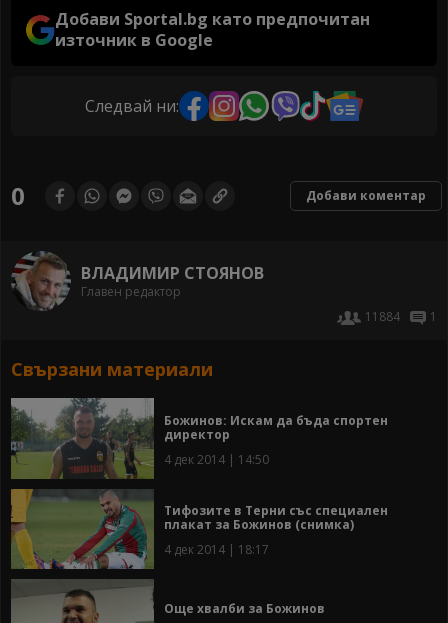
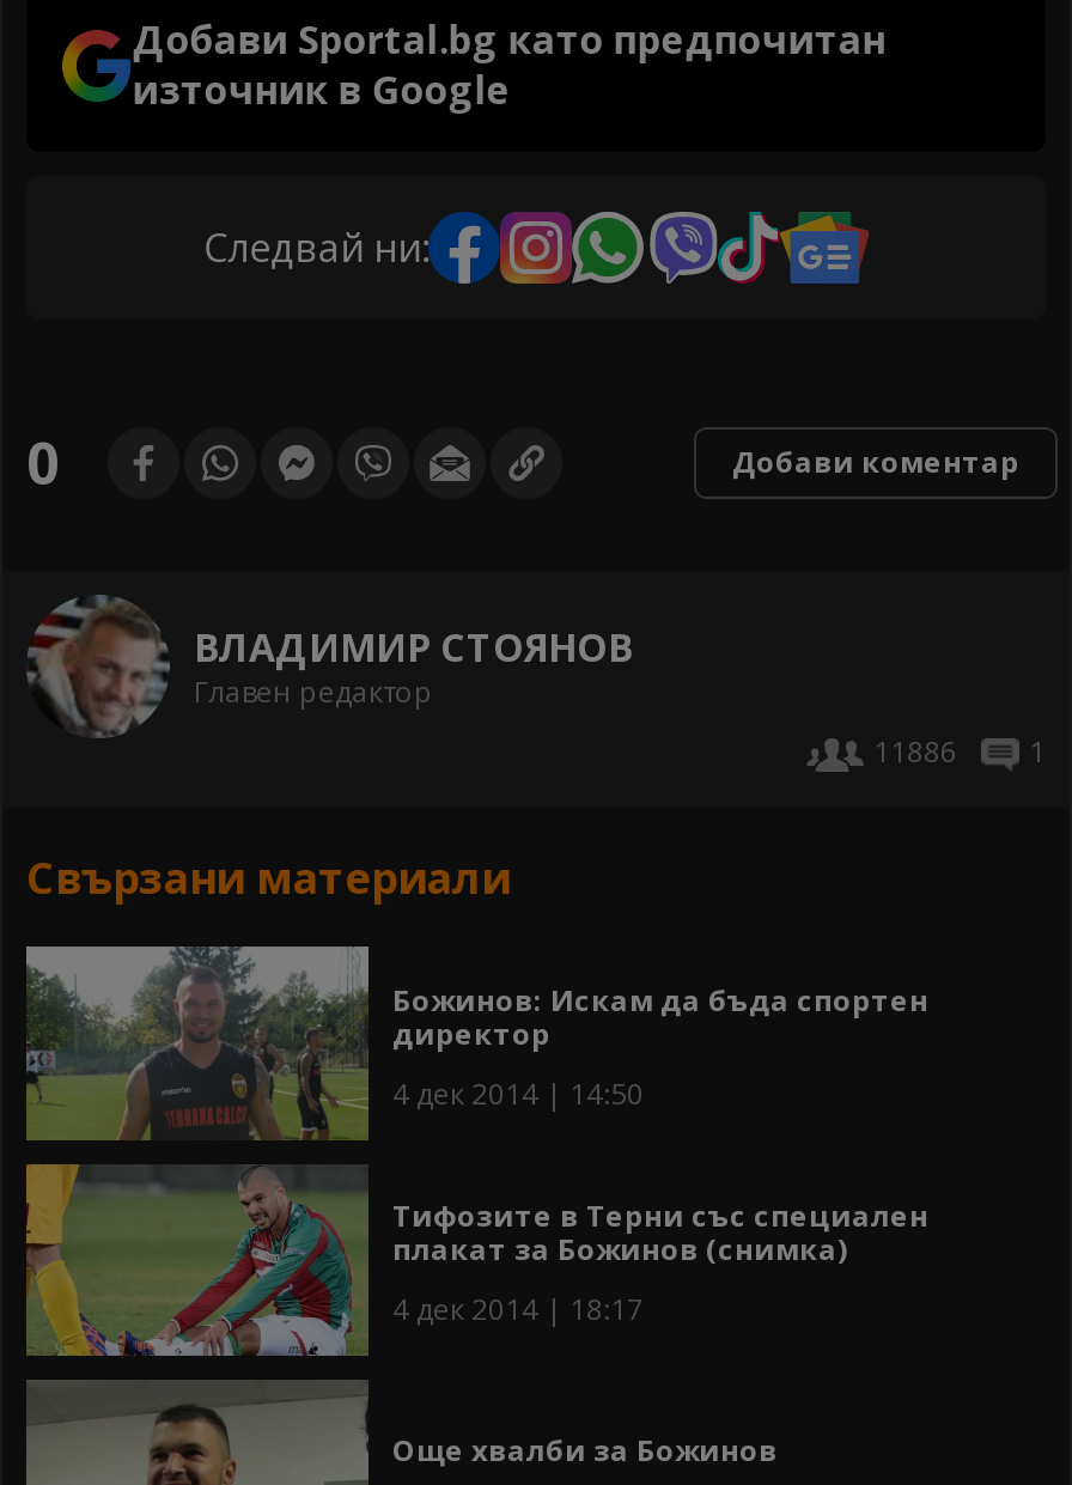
[365,308,437,325] 11884 1 -> [873,731,1046,772] 11886 1

